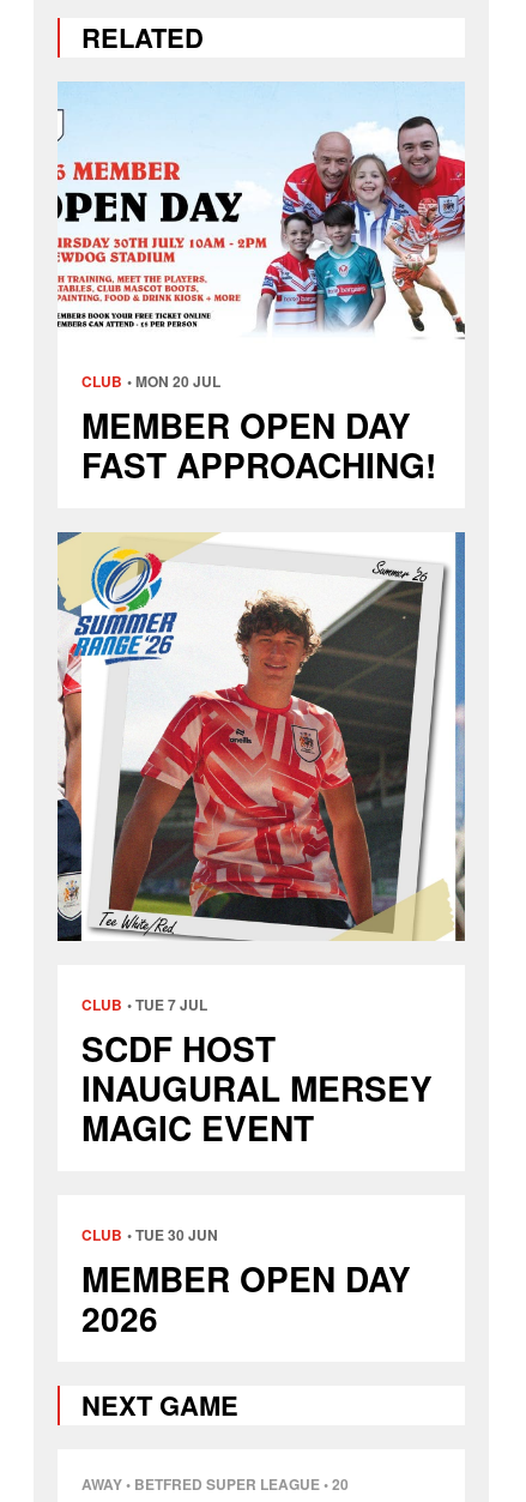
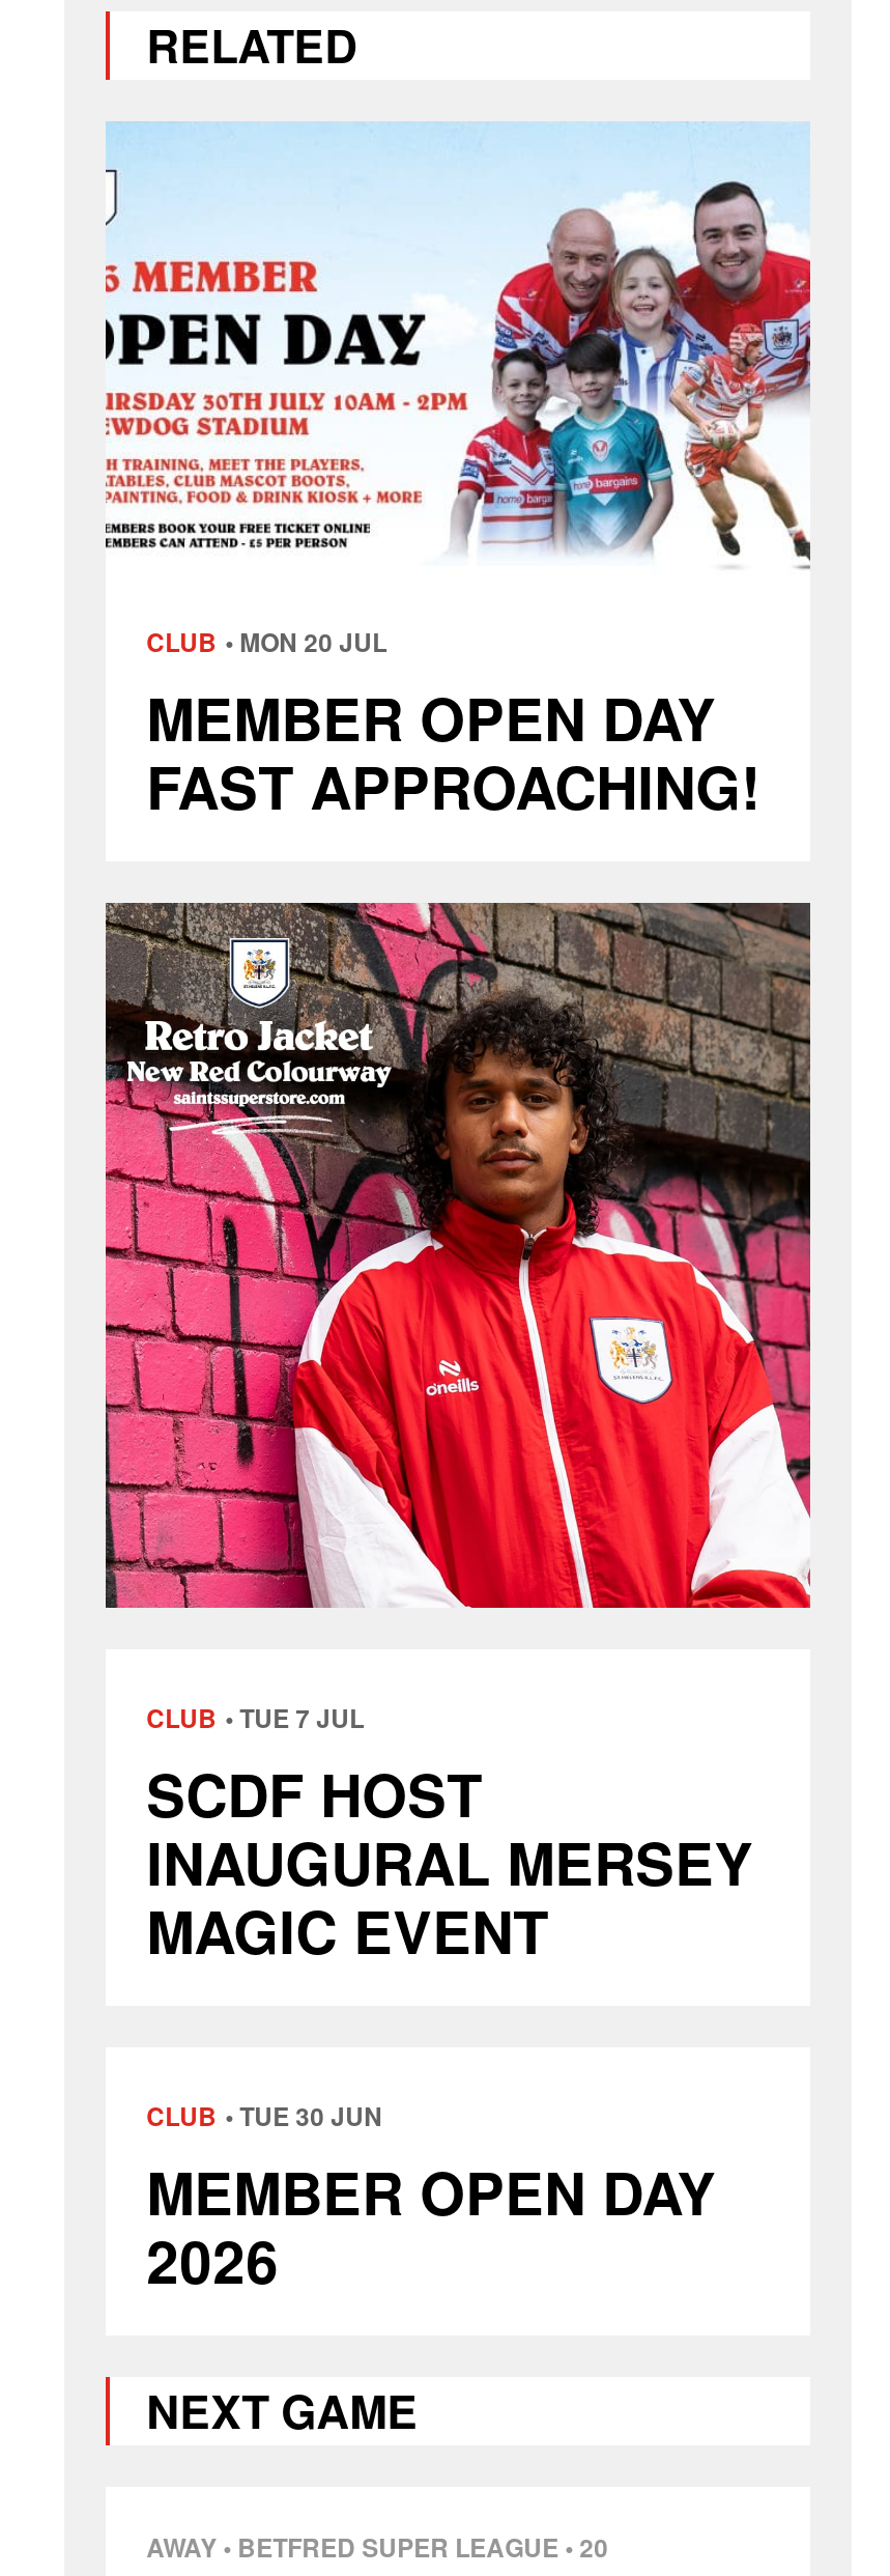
[56,531,466,942] [image] -> [104,901,812,1610] [image]

